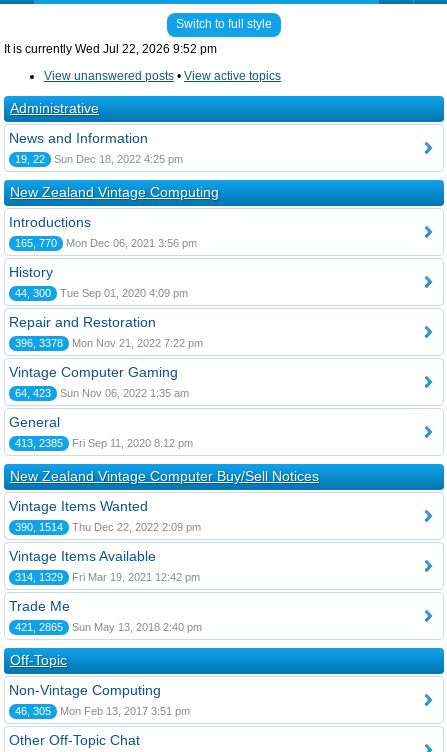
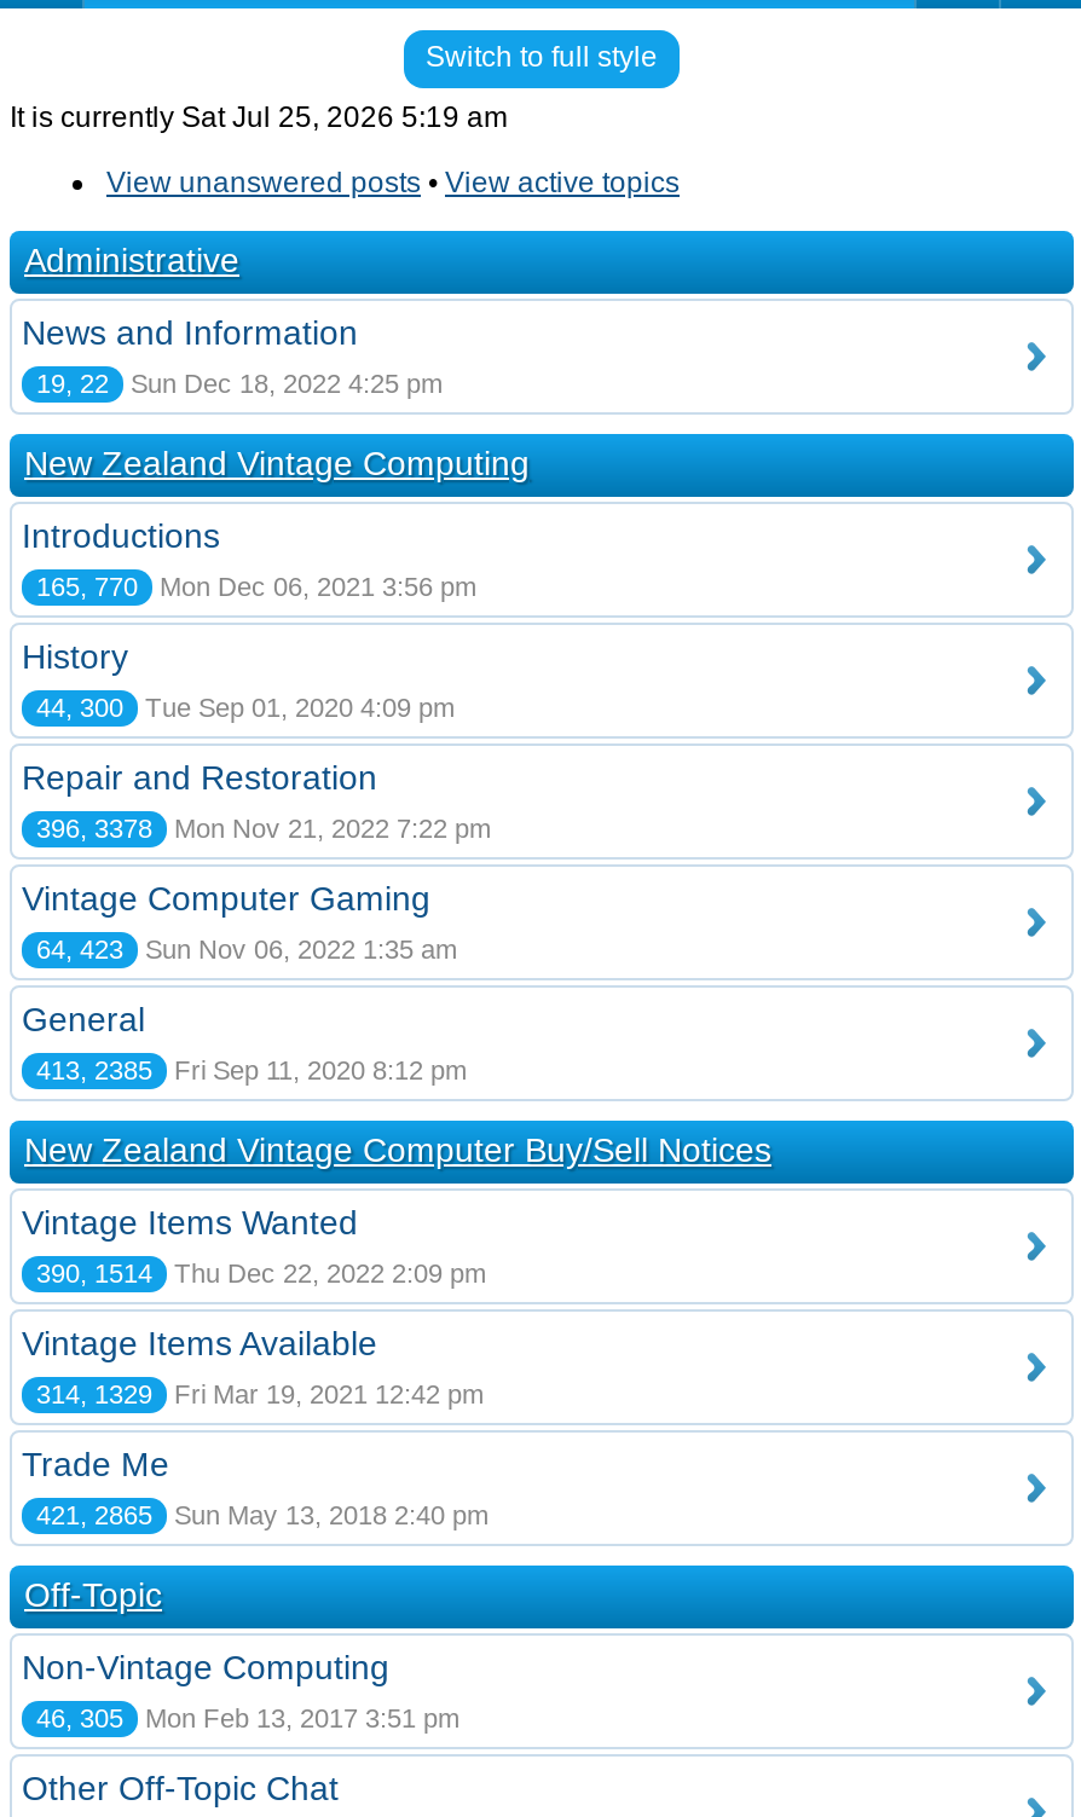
[4,42,217,56] It is currently Wed Jul 22, 2026 9:52 pm -> [10,100,508,134] It is currently Sat Jul 25, 2026 5:19 am

